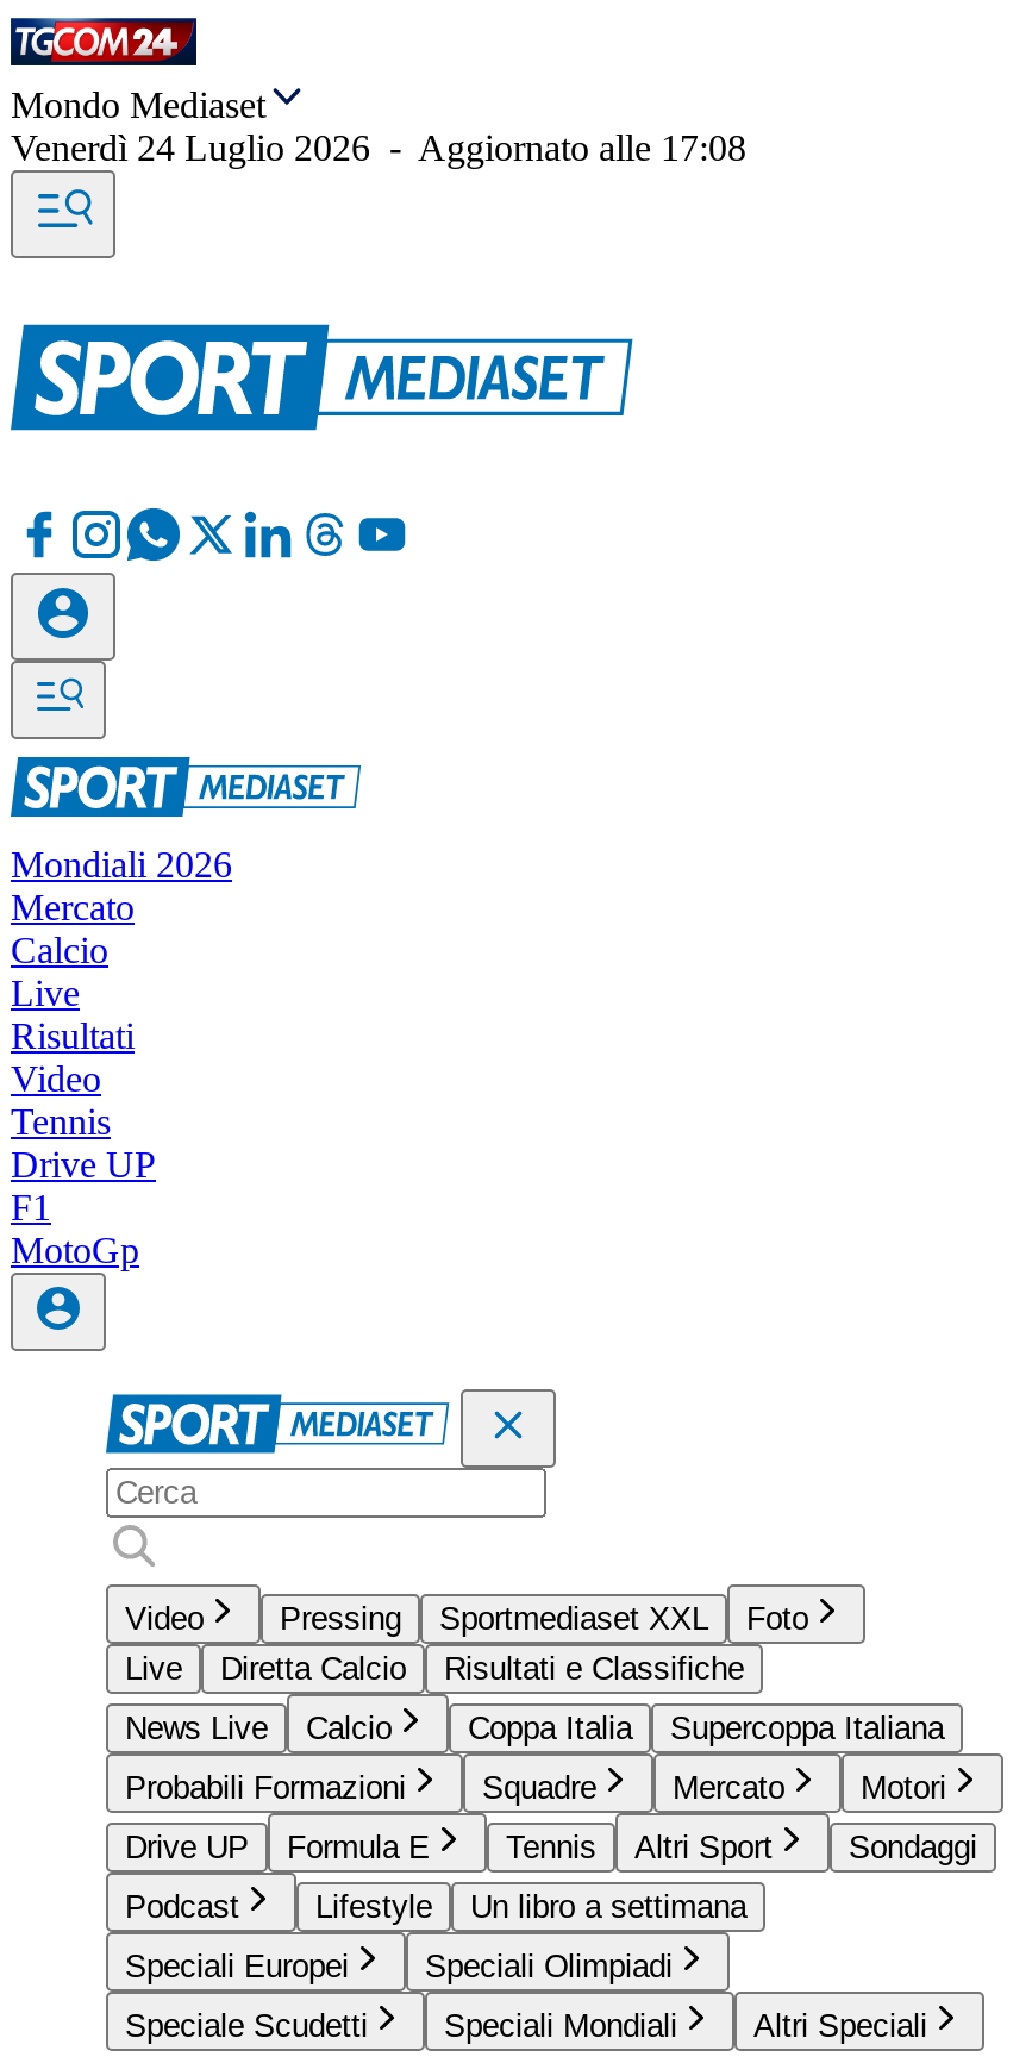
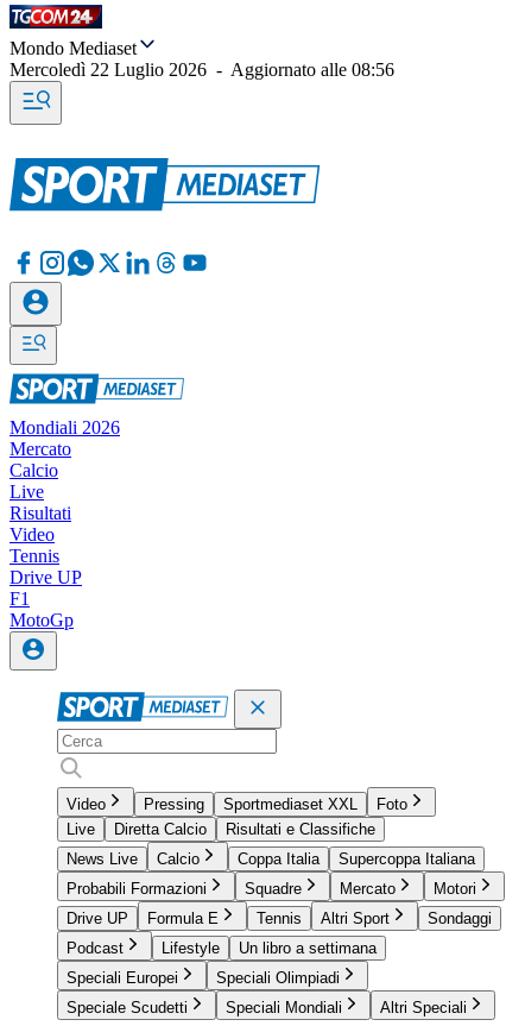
[11,127,746,168] Venerdì 24 Luglio 2026 - Aggiornato alle 17:08 -> [10,59,394,80] Mercoledì 22 Luglio 2026 - Aggiornato alle 08:56

